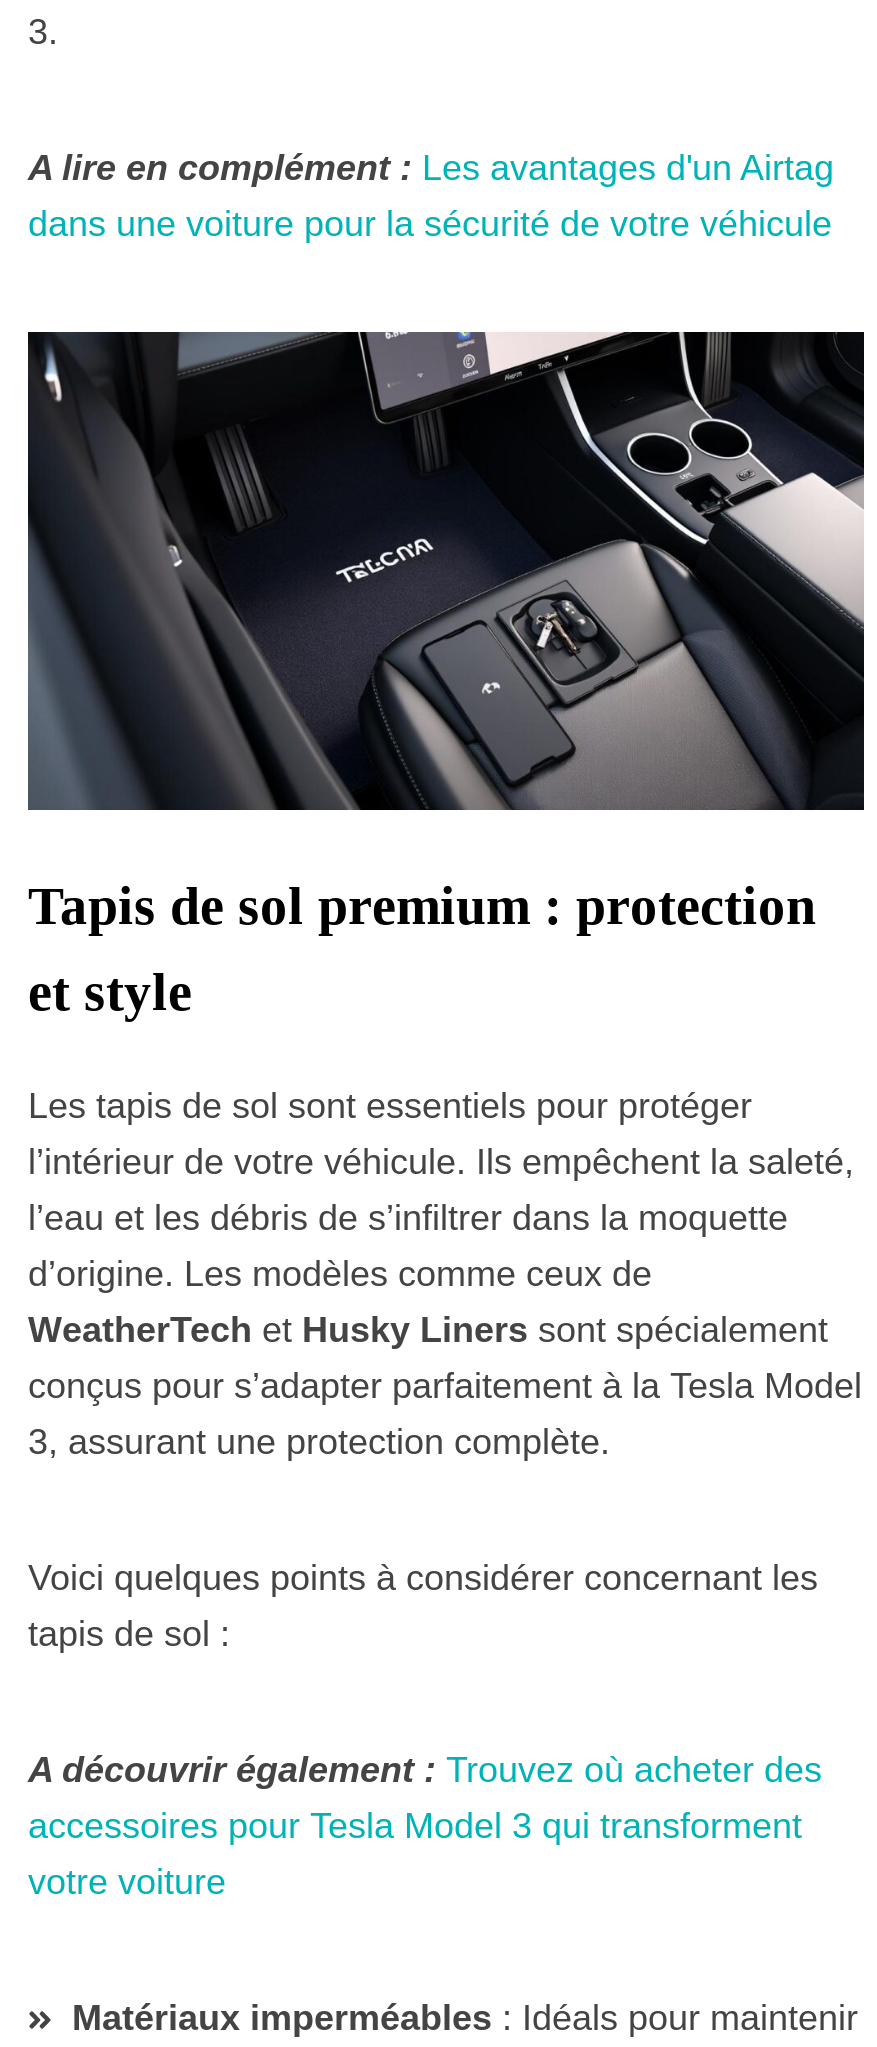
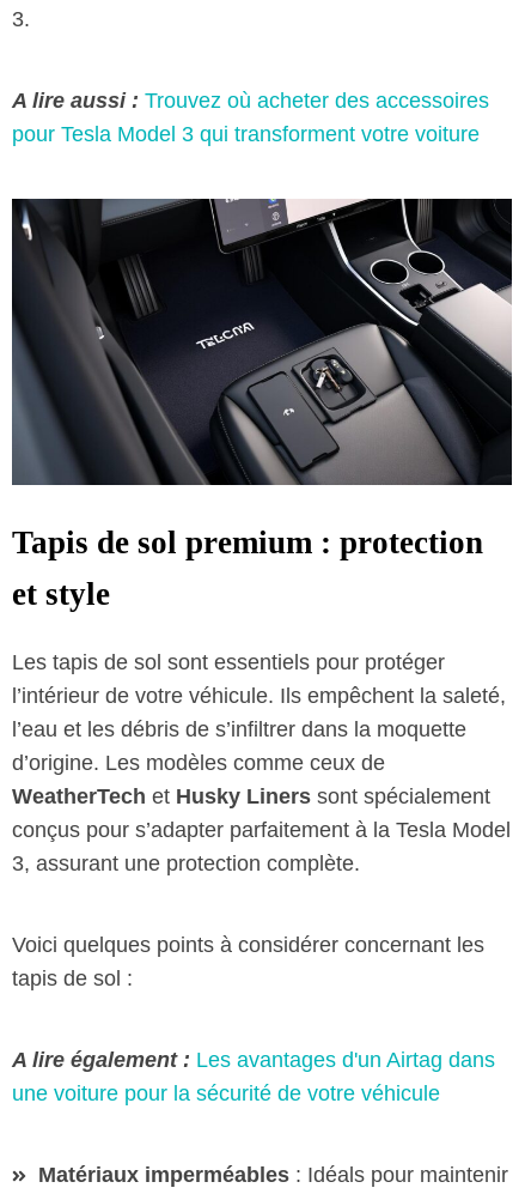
[28,148,834,244] A lire en complément : Les avantages d'un Airtag | dans une voiture pour la sécurité de votre véhicule -> [12,88,489,146] A lire aussi : Trouvez où acheter des accessoires | pour Tesla Model 3 qui transforment votre voiture
[28,1749,822,1901] A découvrir également : Trouvez où acheter des | accessoires pour Tesla Model 3 qui transforment | votre voiture -> [12,1048,495,1105] A lire également : Les avantages d'un Airtag dans | une voiture pour la sécurité de votre véhicule

